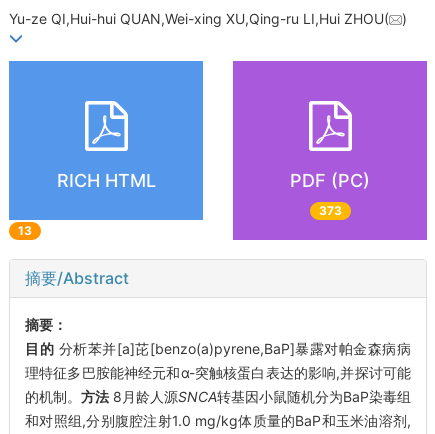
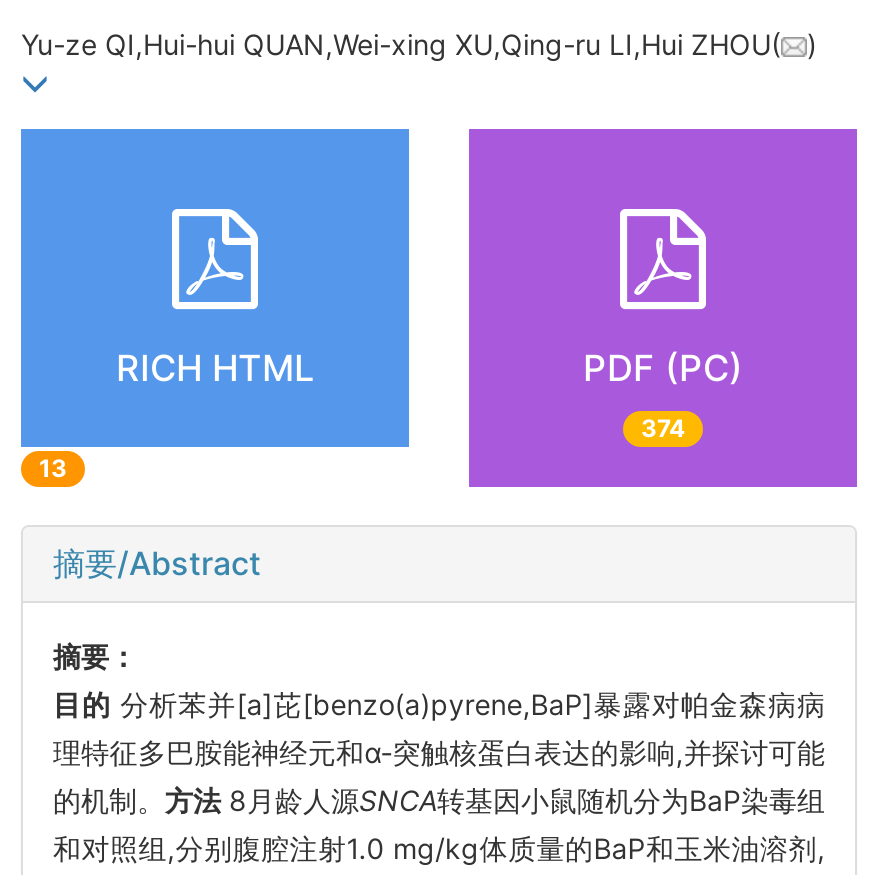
[318,203,341,218] 373 -> [641,414,685,444] 374

